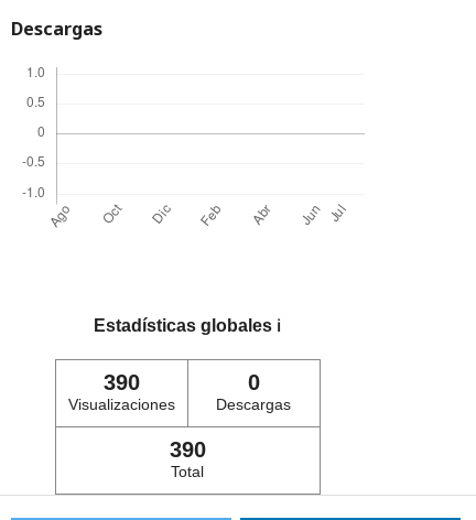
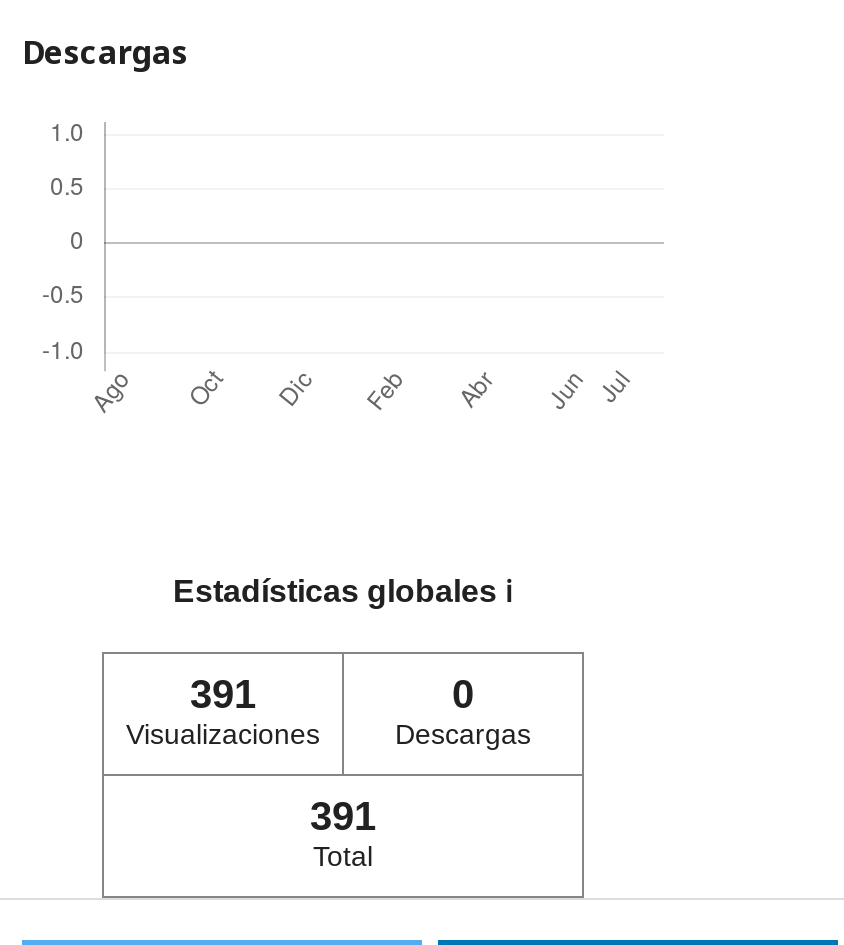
[104,370,140,395] 390 -> [190,672,256,716] 391
[170,437,206,462] 390 -> [310,794,376,838] 391

